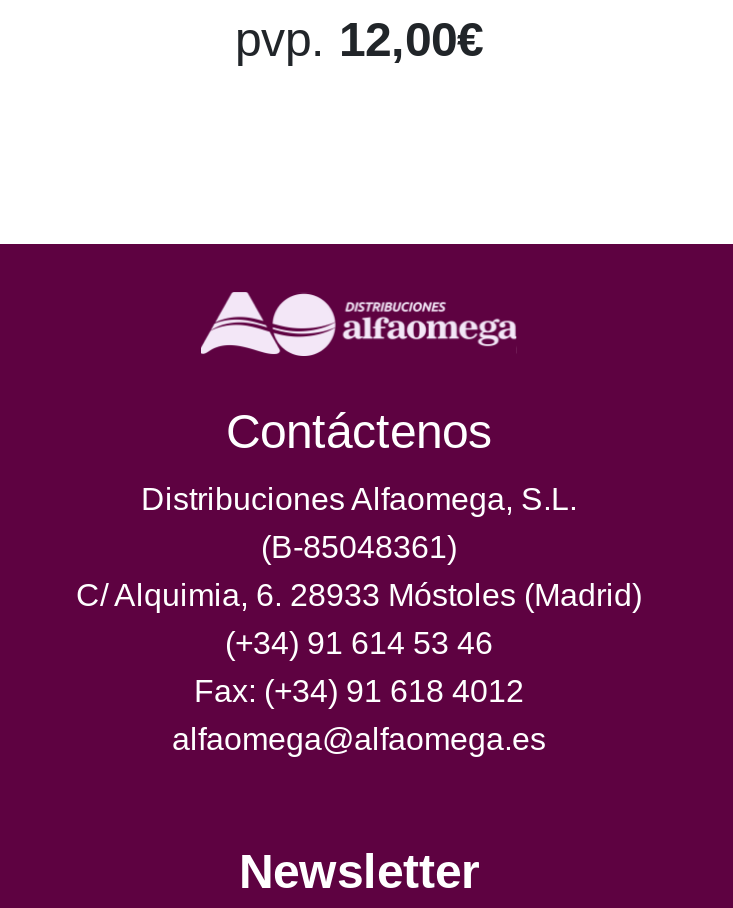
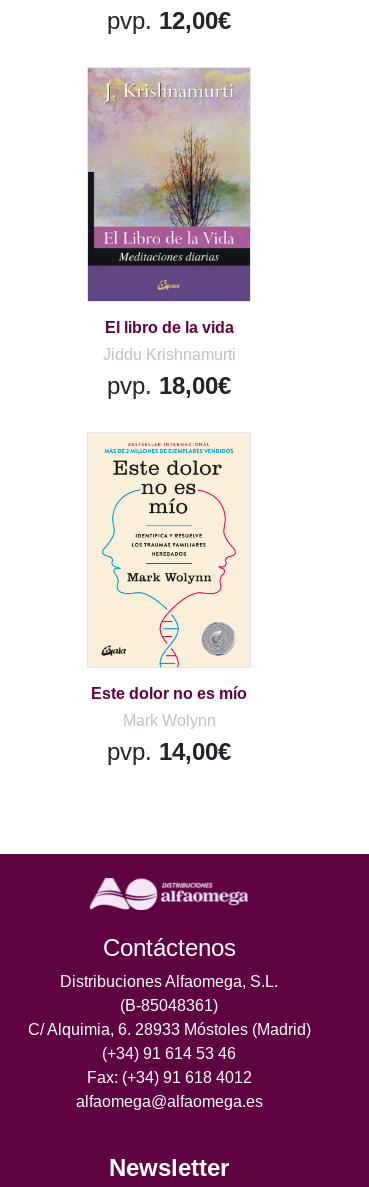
none -> [87,67,251,399] [image] | El libro de la vida | Jiddu Krishnamurti | pvp. 18,00€
none -> [88,433,250,765] [image] | Este dolor no es mío | Mark Wolynn | pvp. 14,00€

